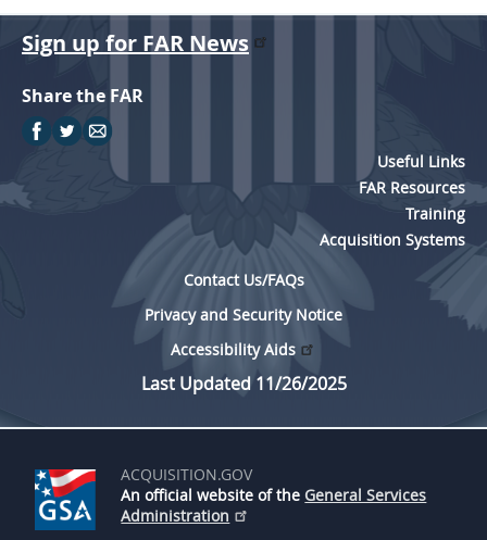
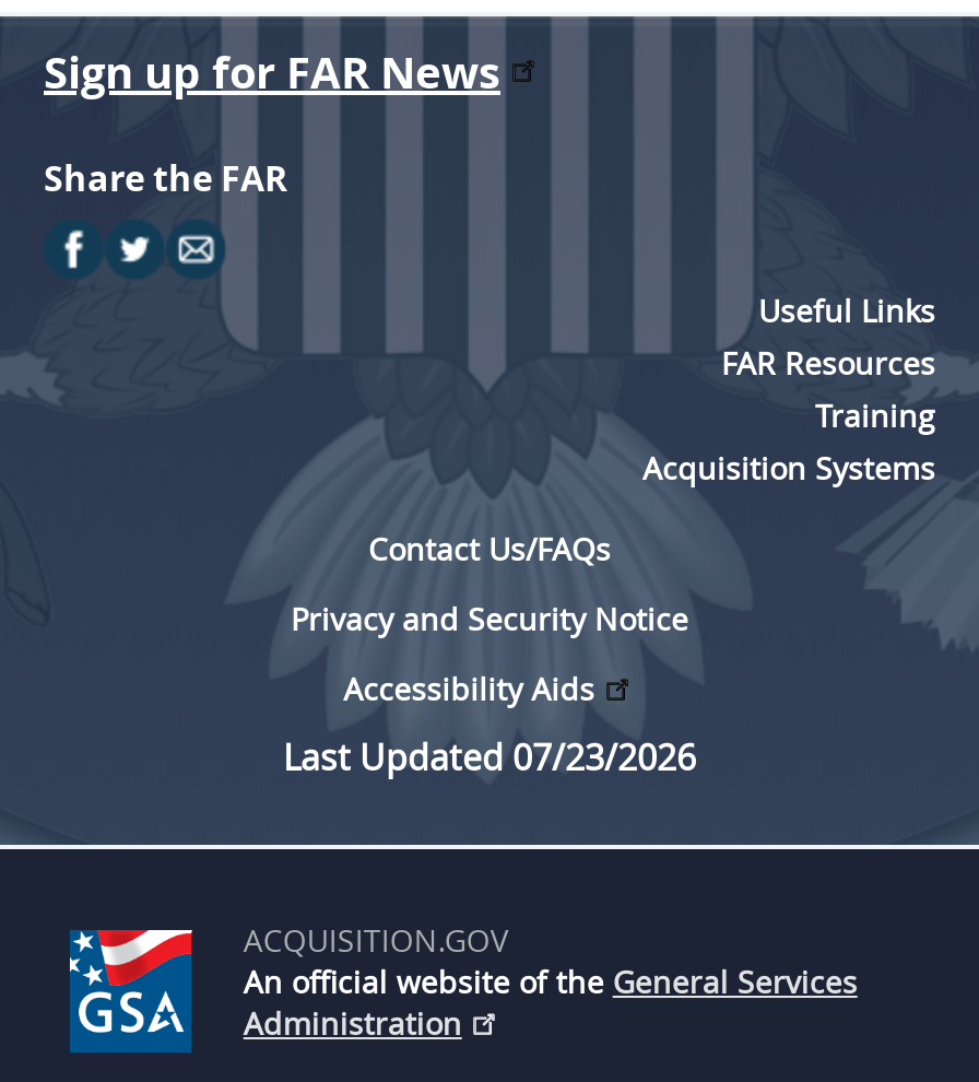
[141,372,346,395] Last Updated 11/26/2025 -> [283,733,696,781] Last Updated 07/23/2026

